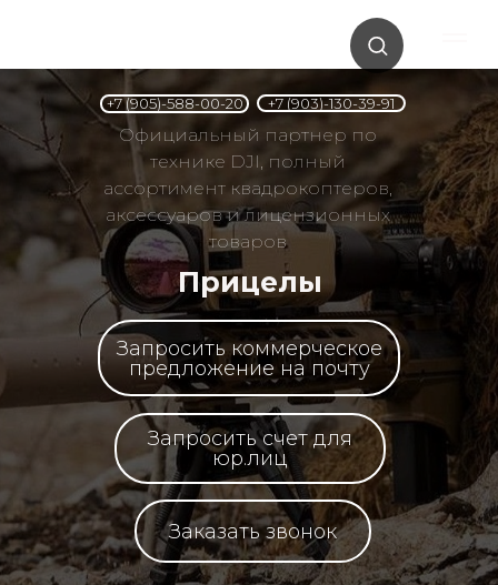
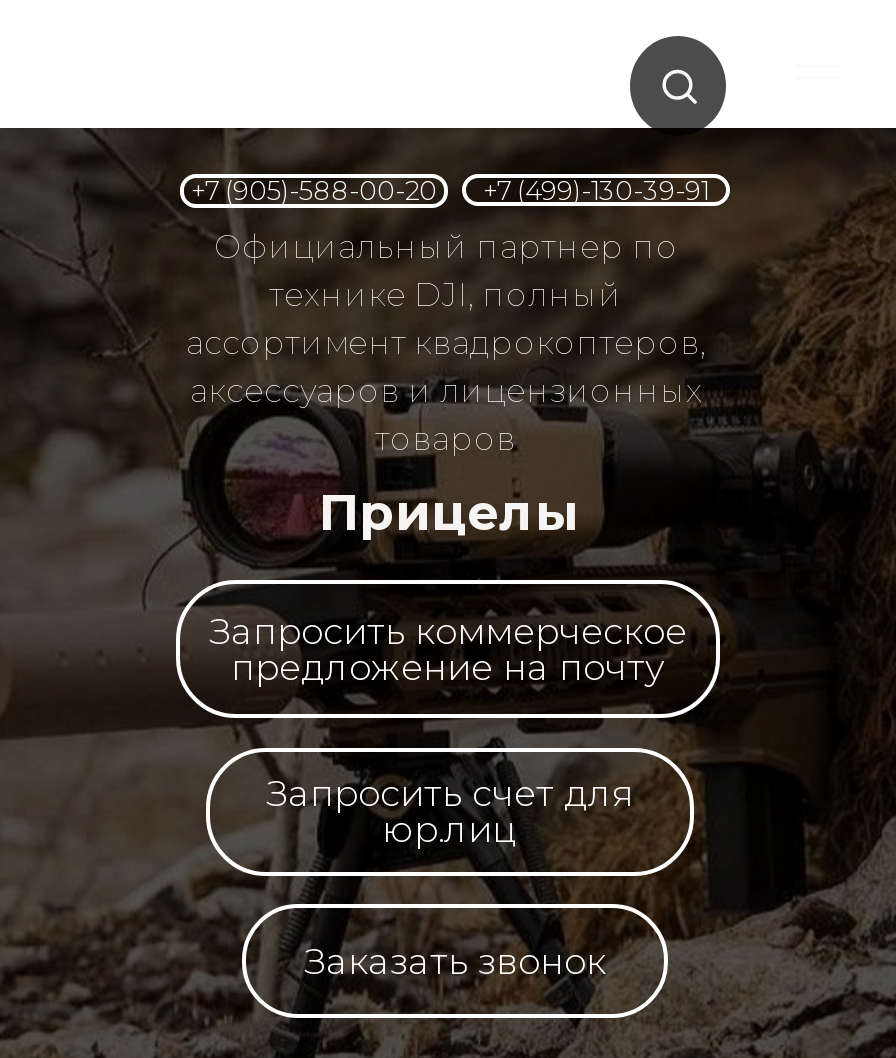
[106,94,395,112] +7 (905)-588-00-20 +7 (903)-130-39-91 -> [191,173,709,206] +7 (905)-588-00-20 +7 (499)-130-39-91

